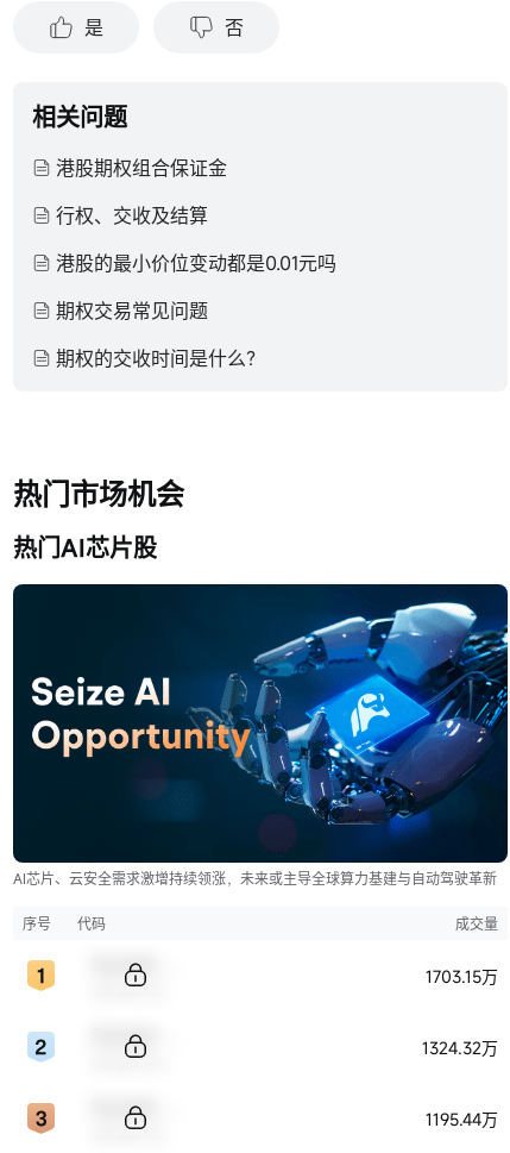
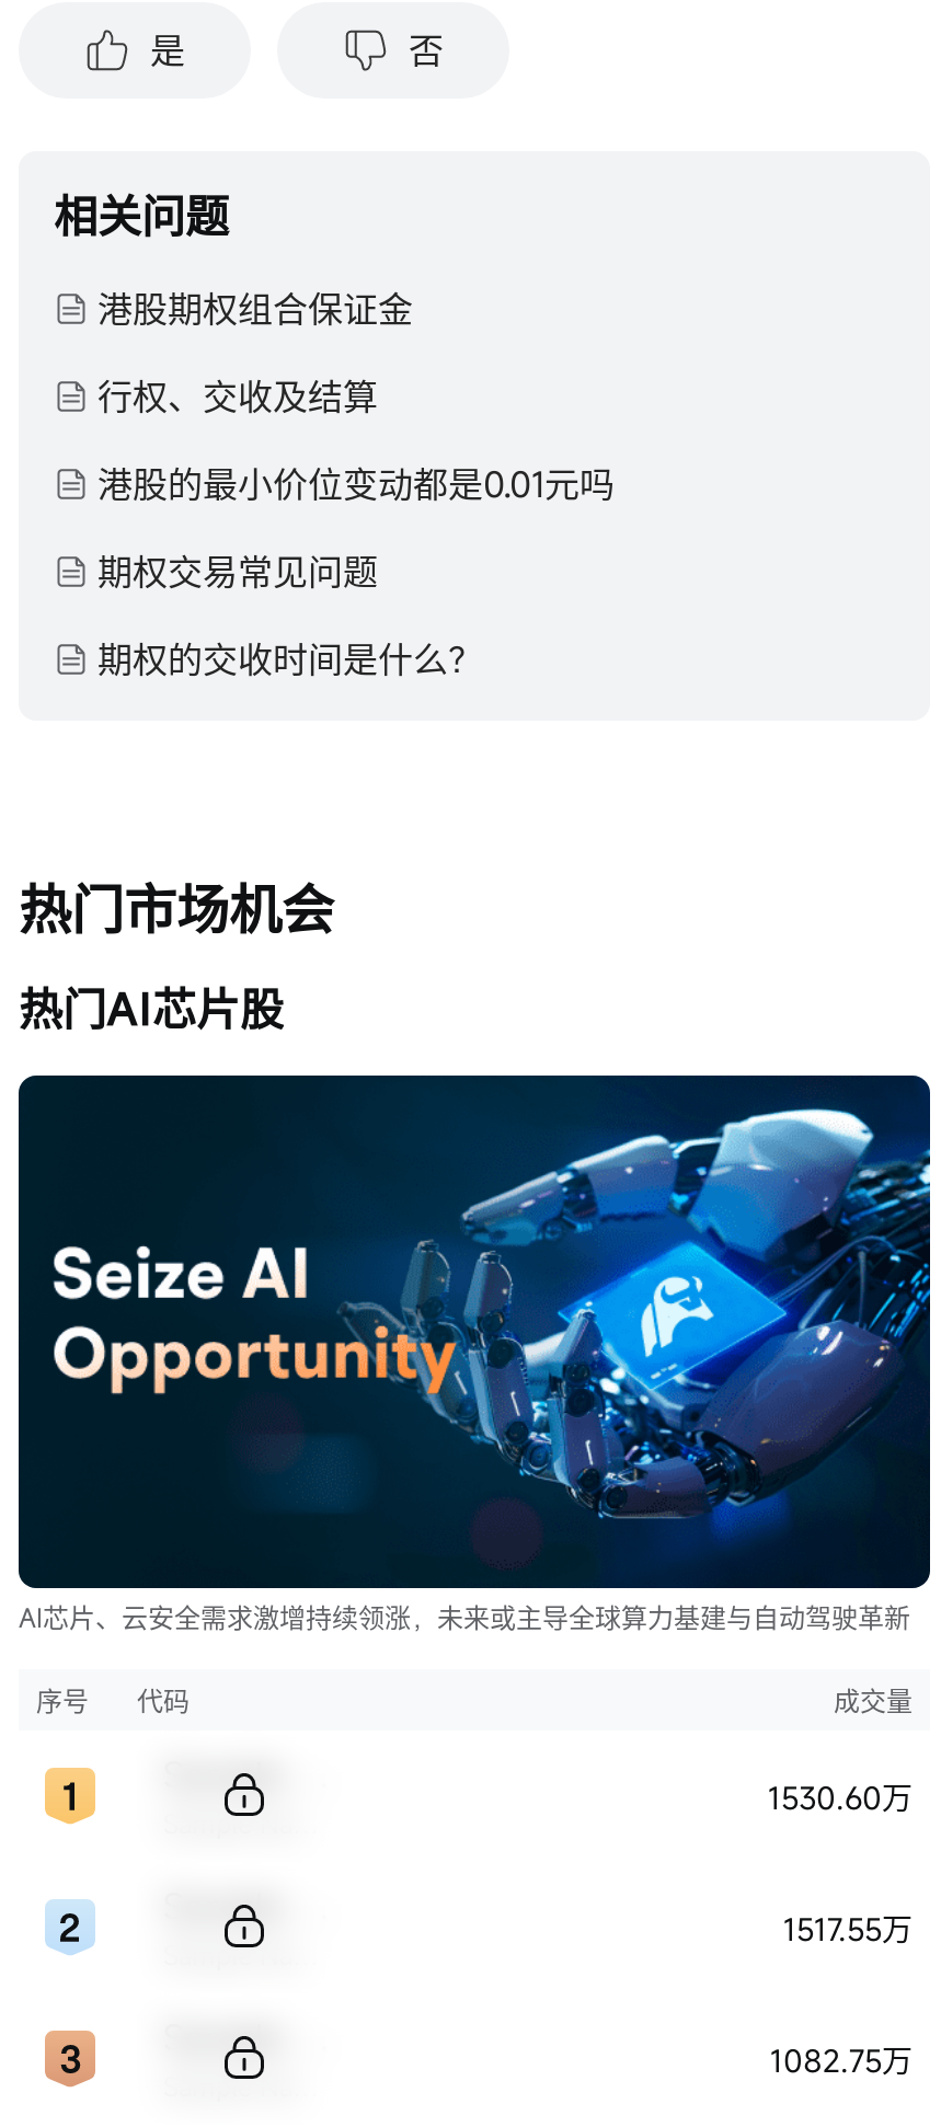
[426,965,498,987] 1703.15万 -> [768,1776,913,1817] 1530.60万
[422,1036,498,1059] 1324.32万 -> [783,1907,913,1949] 1517.55万
[426,1107,498,1130] 1195.44万 -> [770,2039,913,2080] 1082.75万

